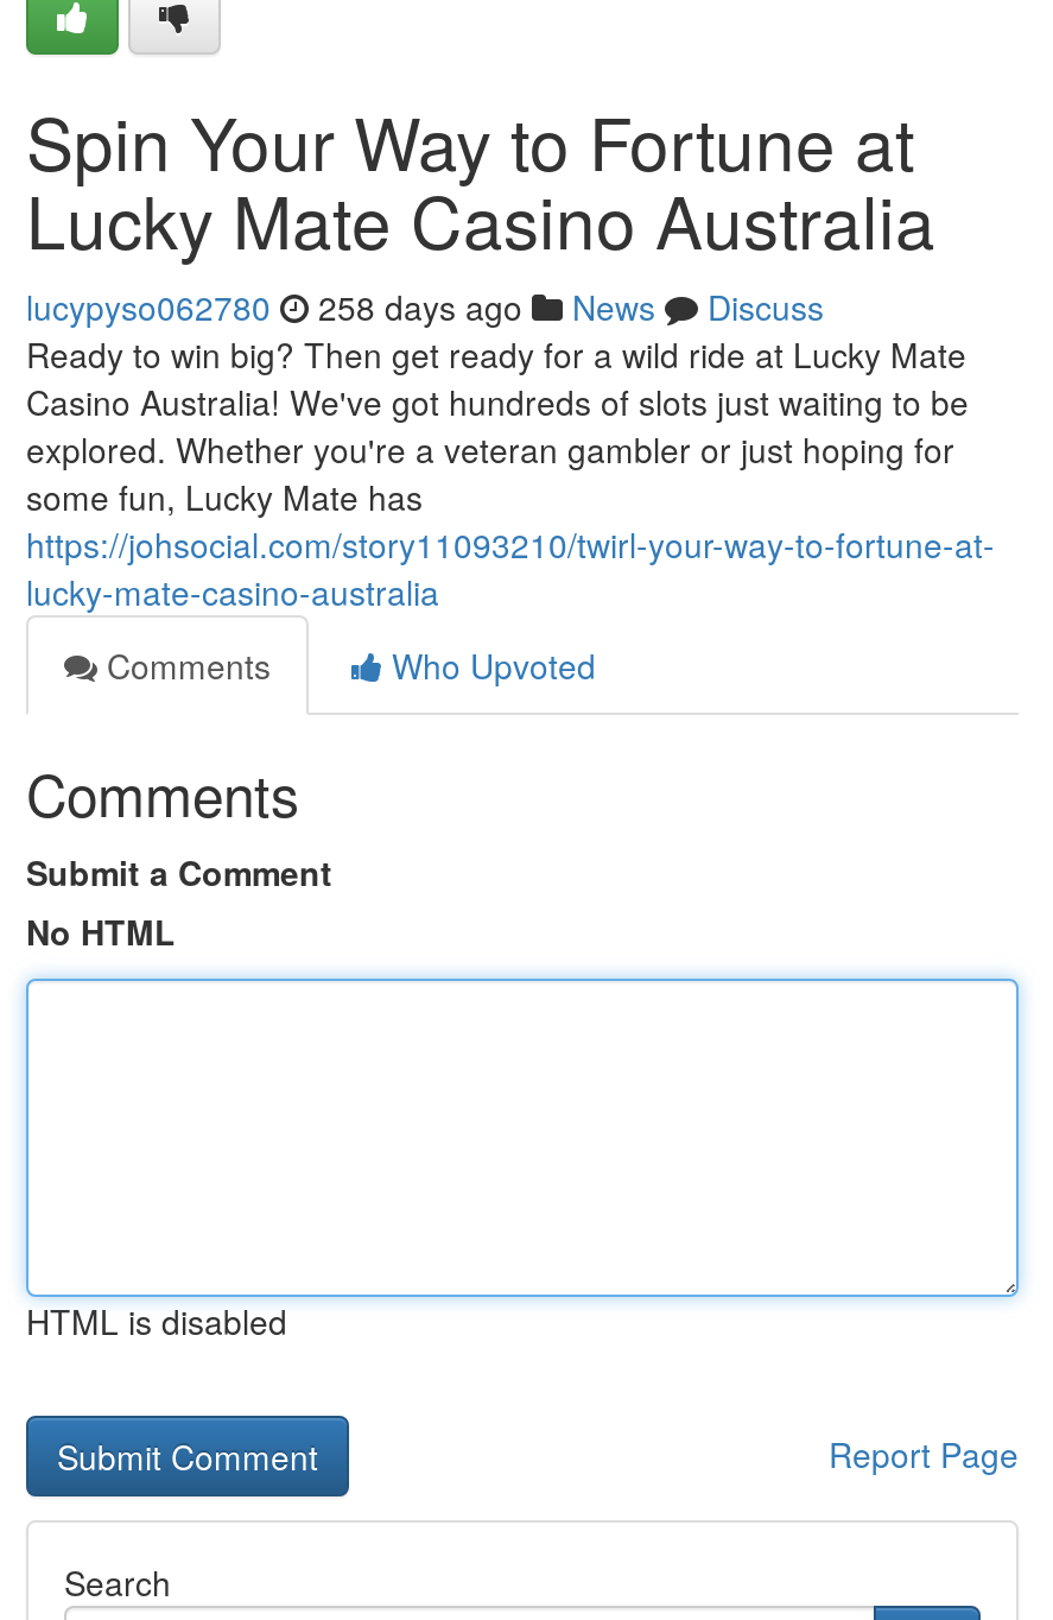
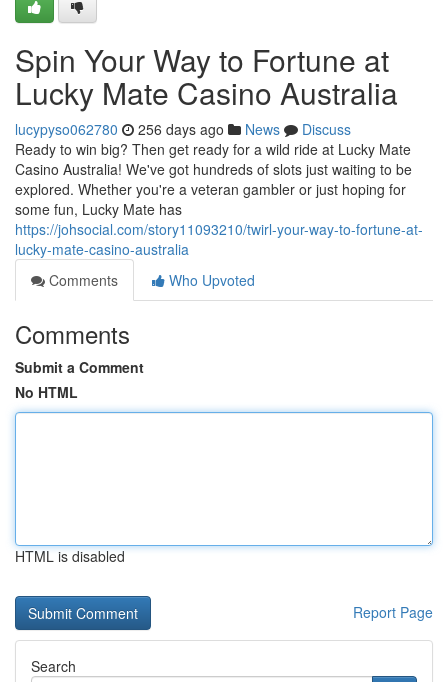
[26,283,824,330] lucypyso062780 258 days ago News Discuss -> [15,119,351,139] lucypyso062780 256 days ago News Discuss

